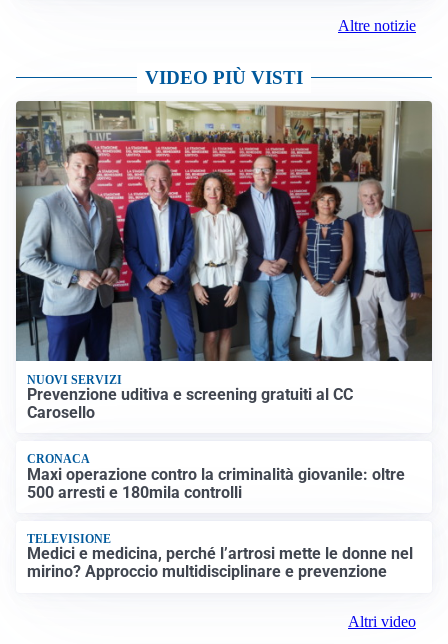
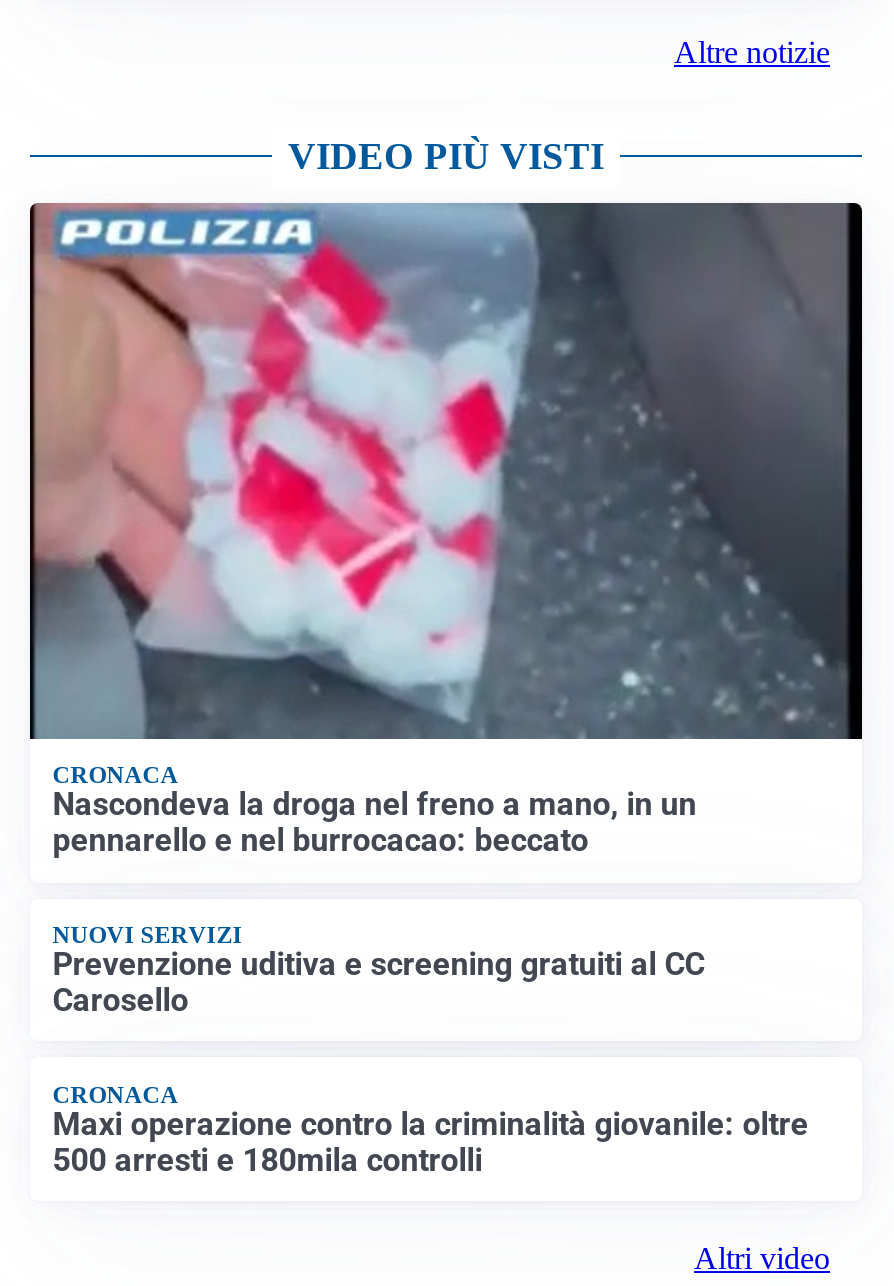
none -> [52,761,696,860] CRONACA | Nascondeva la droga nel freno a mano, in un | pennarello e nel burrocacao: beccato
[15,101,433,362] [image] -> [28,202,864,766] [image]
moved [27,373,405,502] -> [52,920,808,1179]: NUOVI SERVIZI | Prevenzione uditiva e screening gratuiti al CC | Carosello | CRONACA | Maxi operazione contro la criminalità giovanile: oltre | 500 arresti e 180mila controlli
[27,532,413,581] TELEVISIONE | Medici e medicina, perché l’artrosi mette le donne nel | mirino? Approccio multidisciplinare e prevenzione -> none

